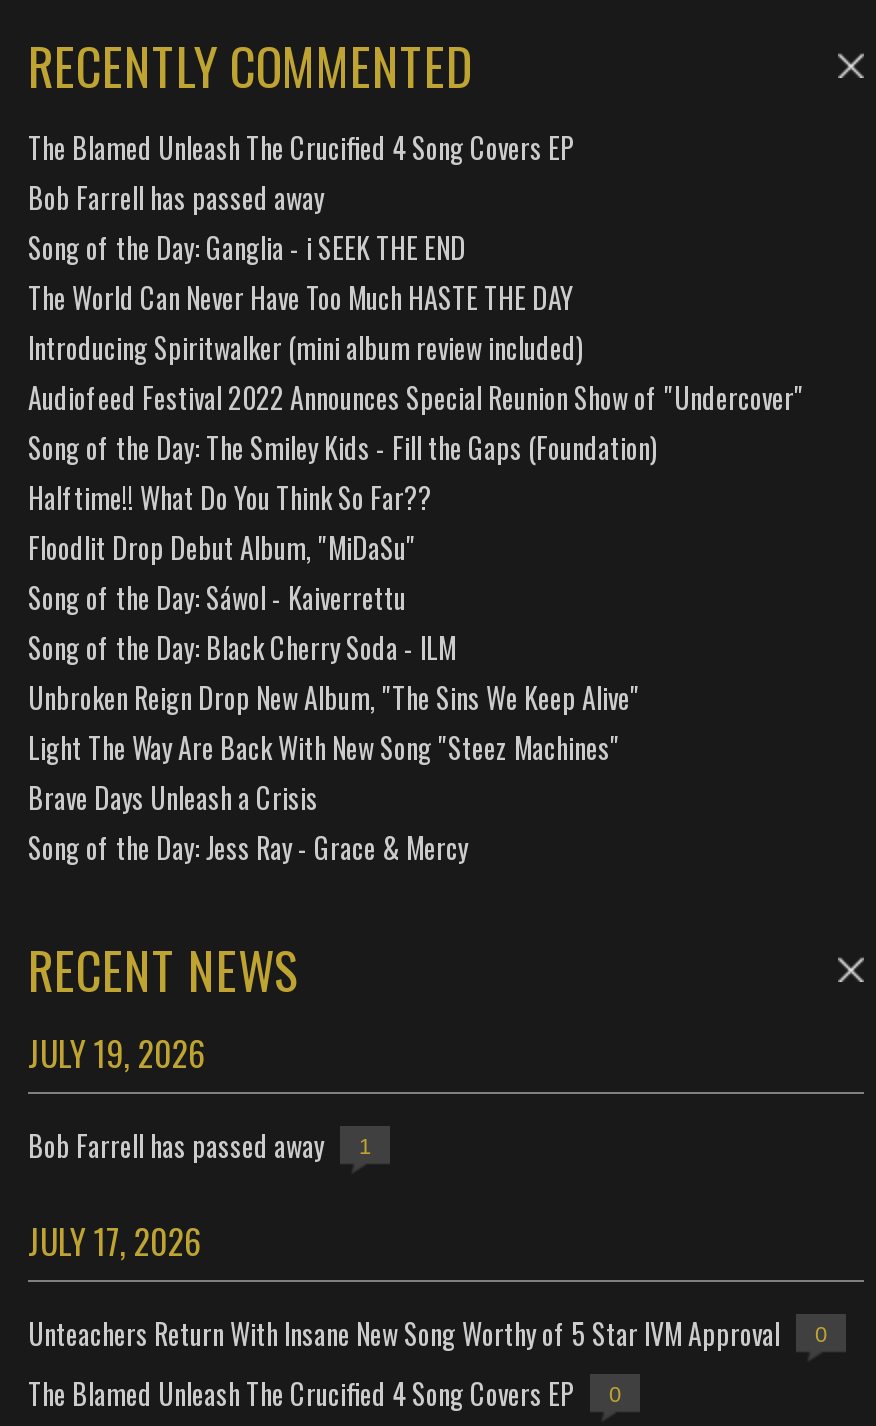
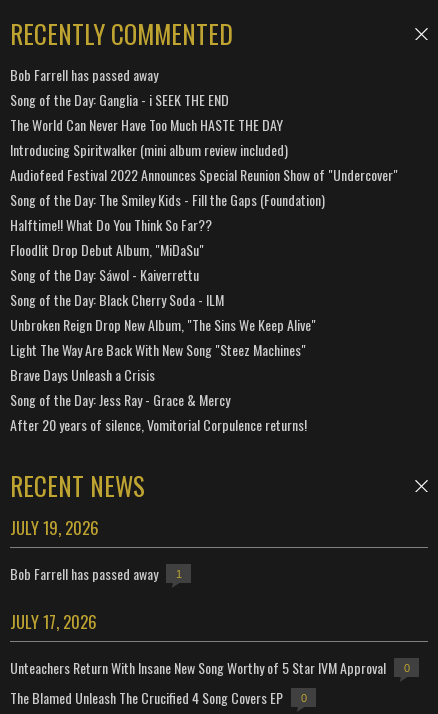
[28,126,574,168] The Blamed Unleash The Crucified 4 Song Covers EP -> none
moved [28,176,804,868] -> [10,64,398,410]: Bob Farrell has passed away | Song of the Day: Ganglia - i SEEK THE END | The World Can Never Have Too Much HASTE THE DAY | ... | Brave Days Unleash a Crisis | Song of the Day: Jess Ray - Grace & Mercy
none -> [10,414,307,435] After 20 years of silence, Vomitorial Corpulence returns!

